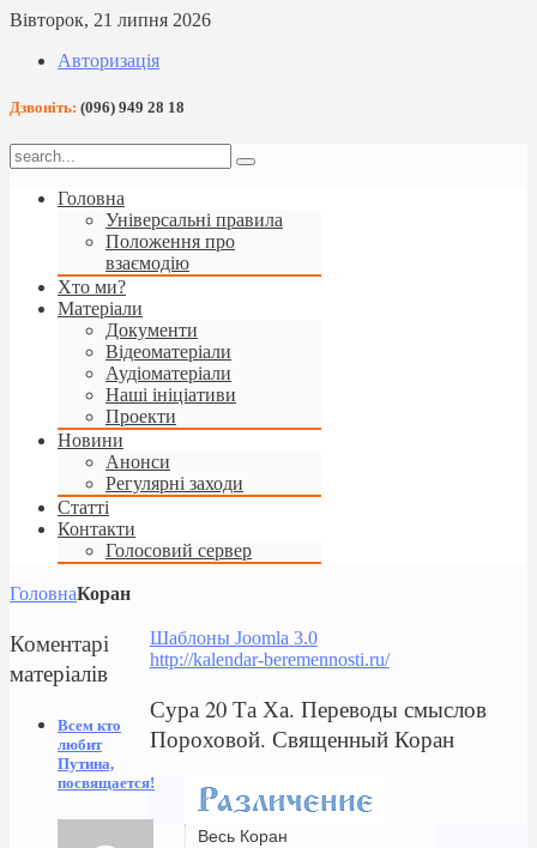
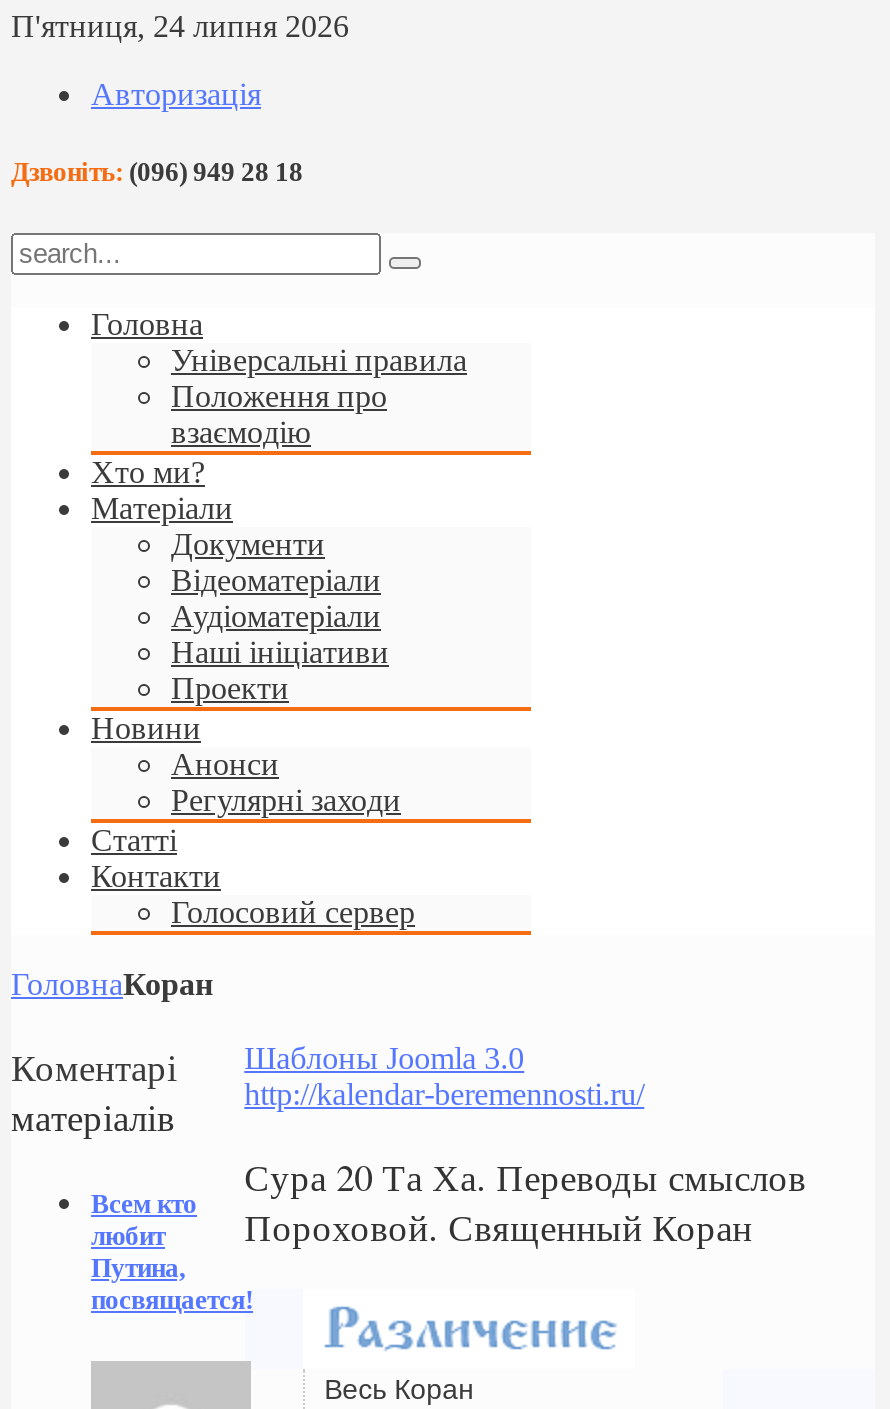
[10,10,211,30] Вівторок, 21 липня 2026 -> [11,9,349,43] П'ятниця, 24 липня 2026

